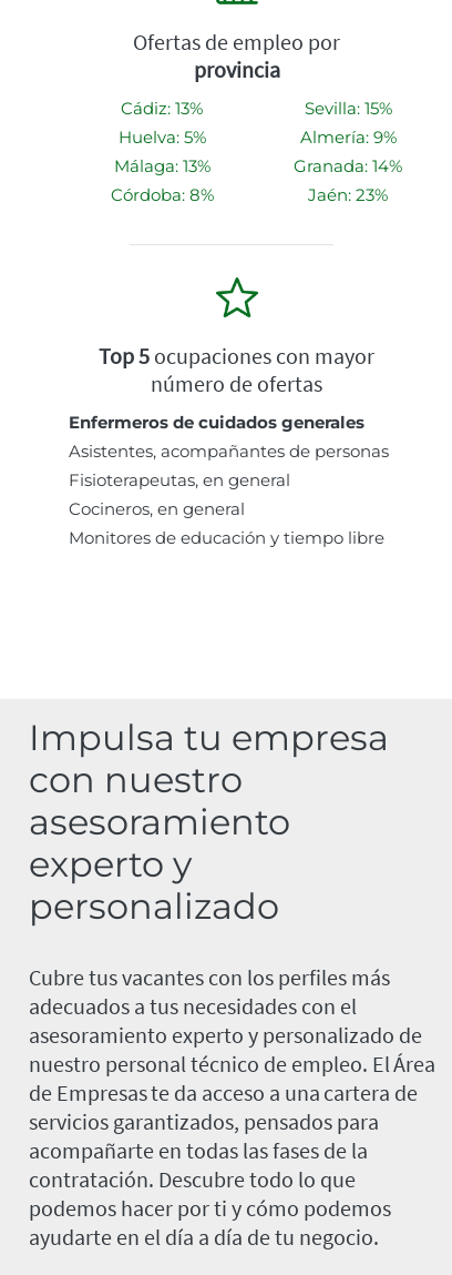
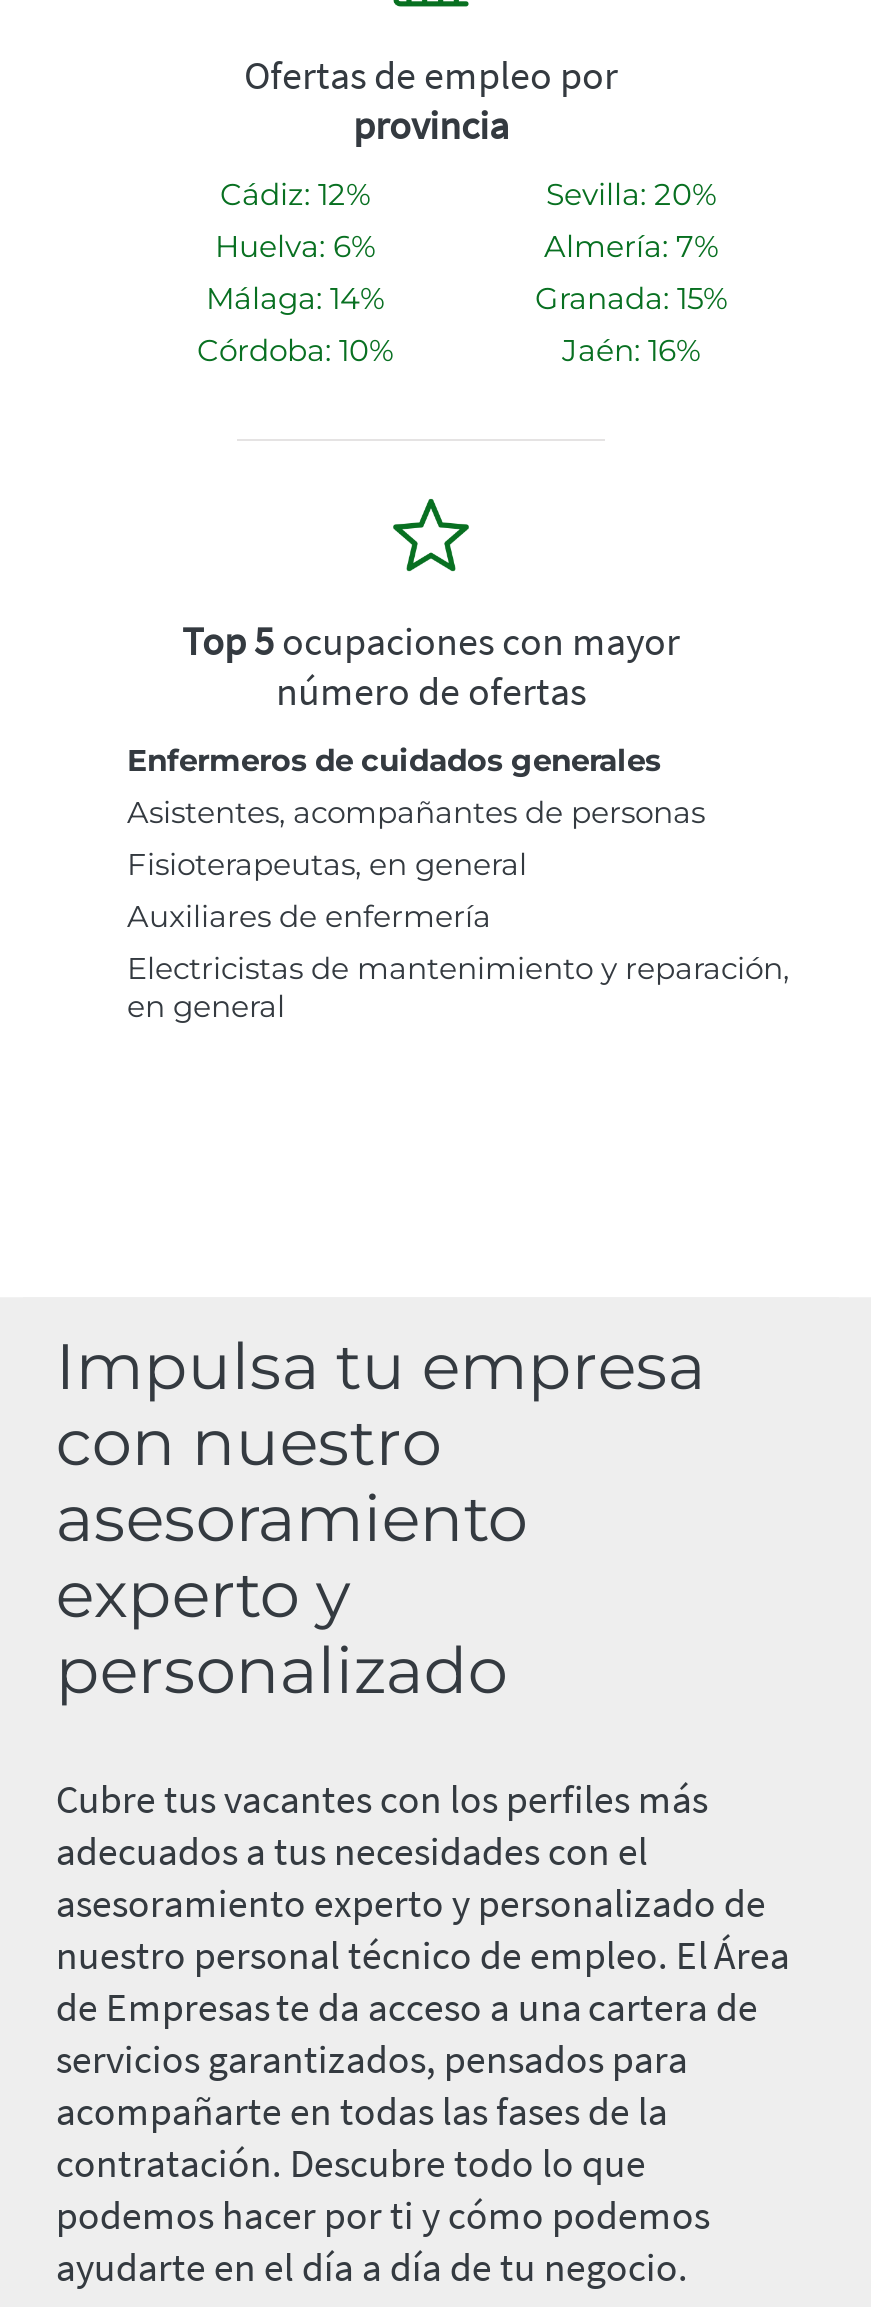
[121,97,203,119] Cádiz: 13% -> [220,176,370,214] Cádiz: 12%
[304,97,392,119] Sevilla: 15% -> [546,176,716,214] Sevilla: 20%
[118,126,206,147] Huelva: 5% -> [215,228,375,266] Huelva: 6%
[300,126,396,147] Almería: 9% -> [544,228,718,266] Almería: 7%
[114,155,210,176] Málaga: 13% -> [206,280,384,318] Málaga: 14%
[294,155,402,176] Granada: 14% -> [535,280,727,318] Granada: 15%
[110,184,213,205] Córdoba: 8% -> [197,332,393,370] Córdoba: 10%
[308,184,388,205] Jaén: 23% -> [562,332,700,370] Jaén: 16%
[69,498,384,548] Cocineros, en general | Monitores de educación y tiempo libre -> [127,898,789,1026] Auxiliares de enfermería | Electricistas de mantenimiento y reparación, | en general

